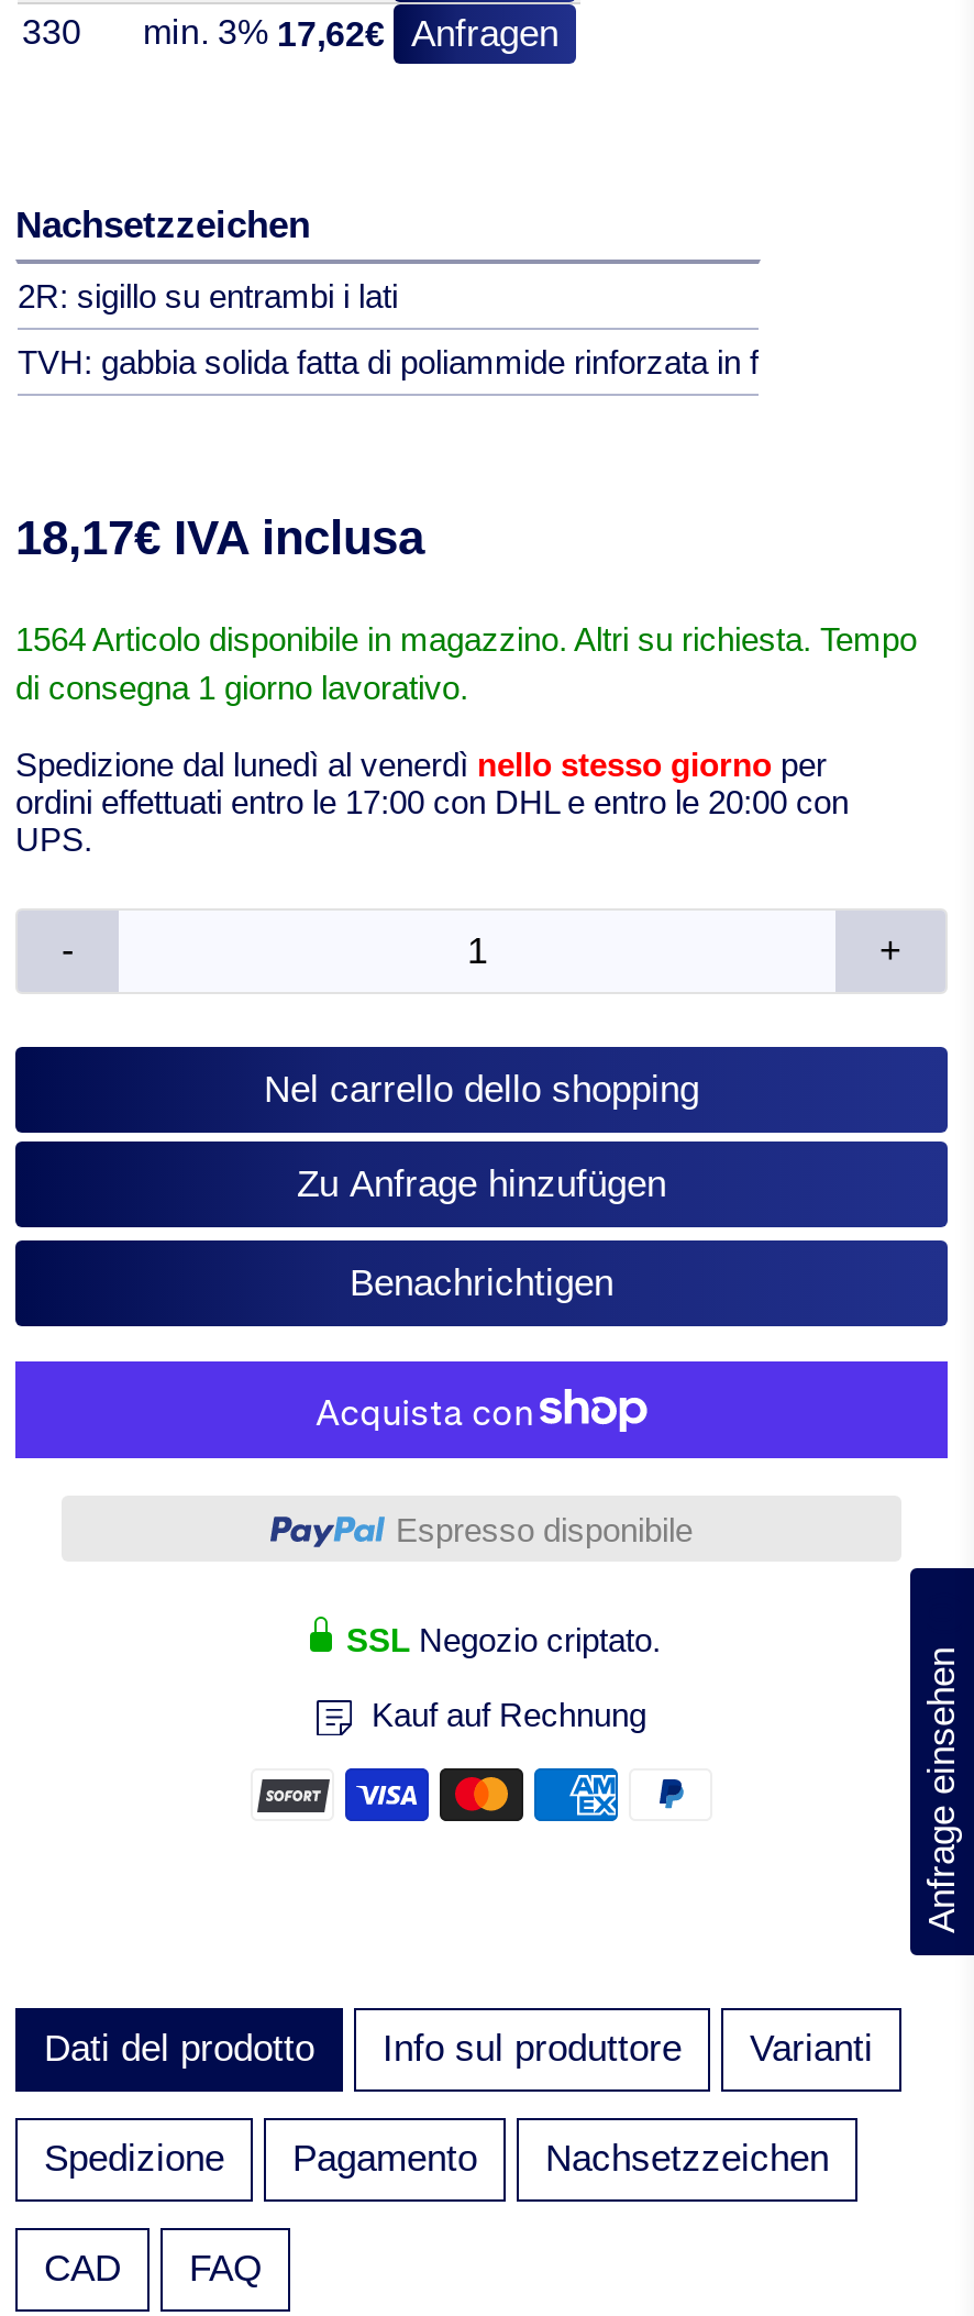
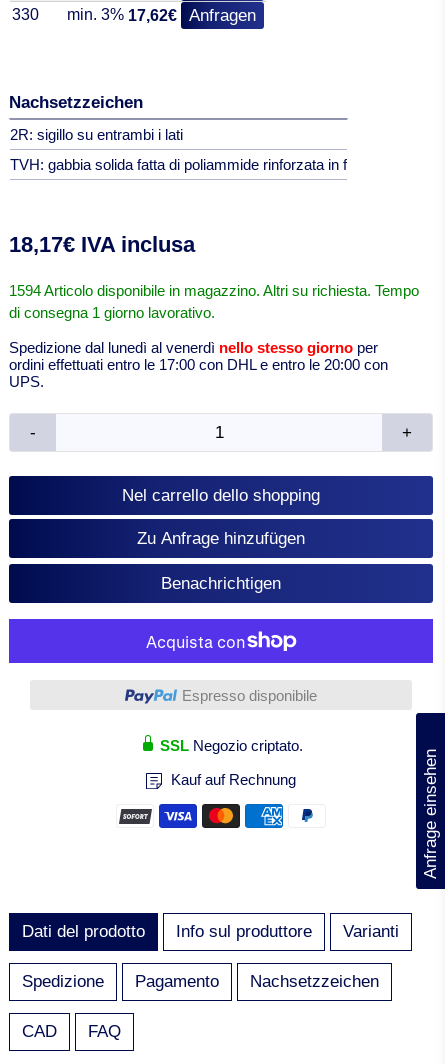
[15,620,917,658] 1564 Articolo disponibile in magazzino. Altri su richiesta. Tempo -> [9,282,419,299] 1594 Articolo disponibile in magazzino. Altri su richiesta. Tempo

